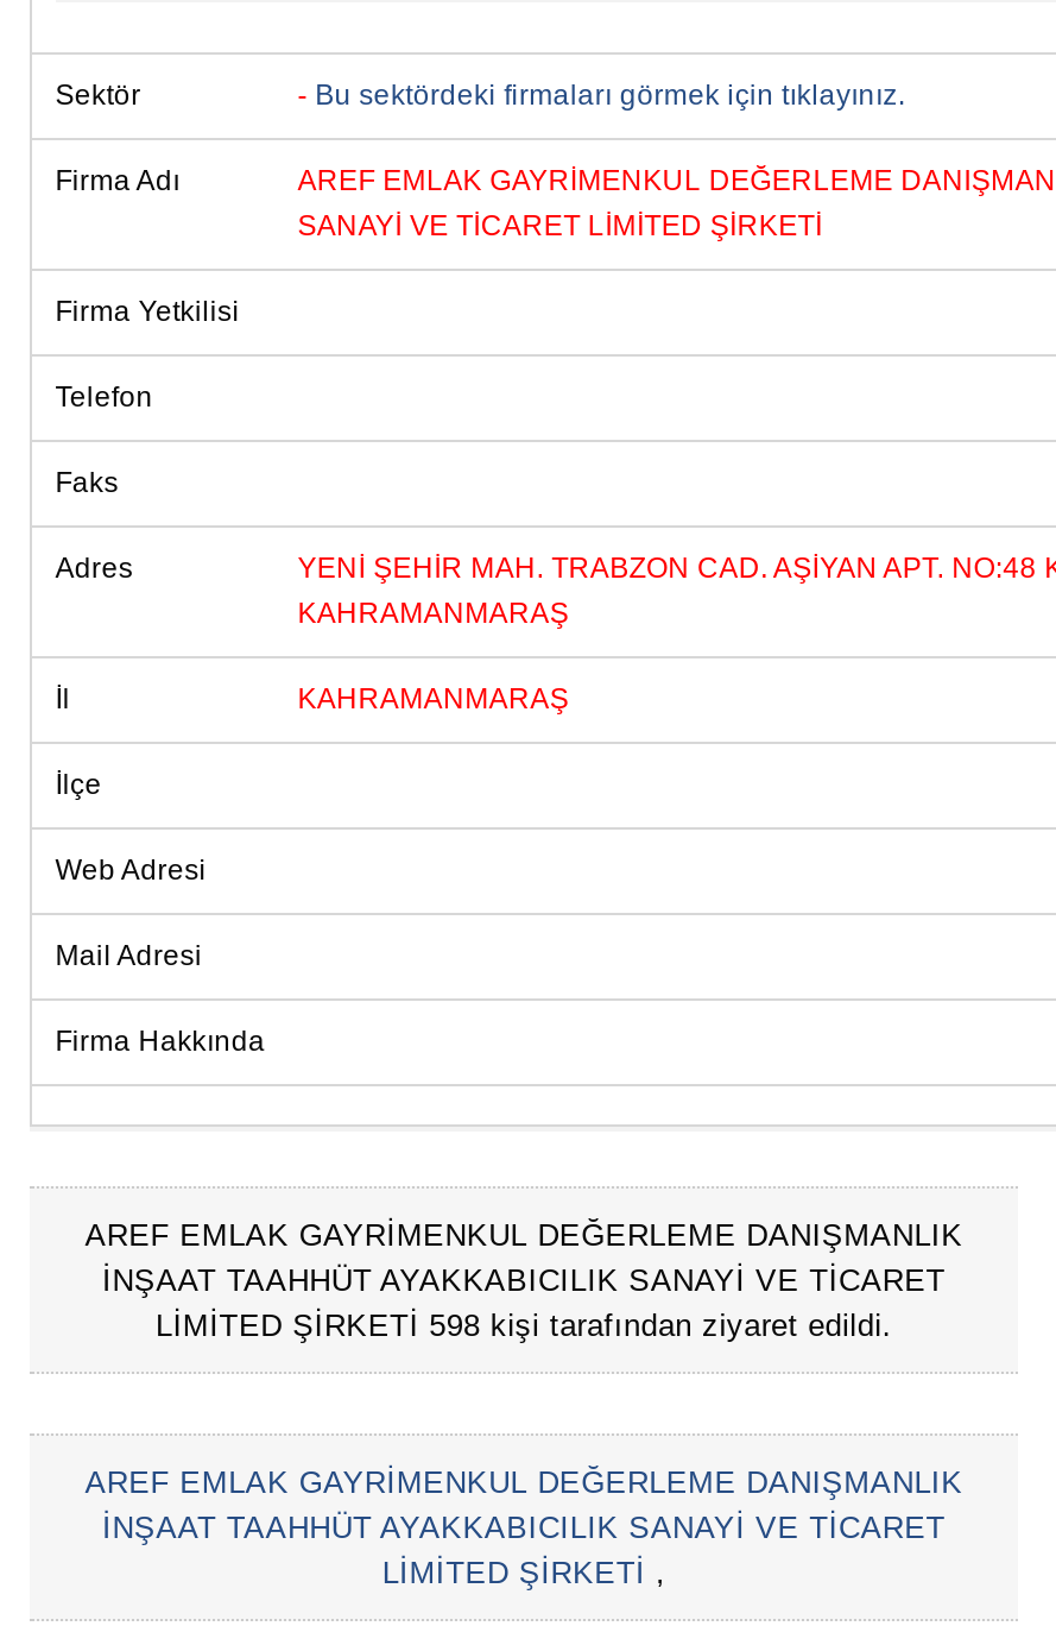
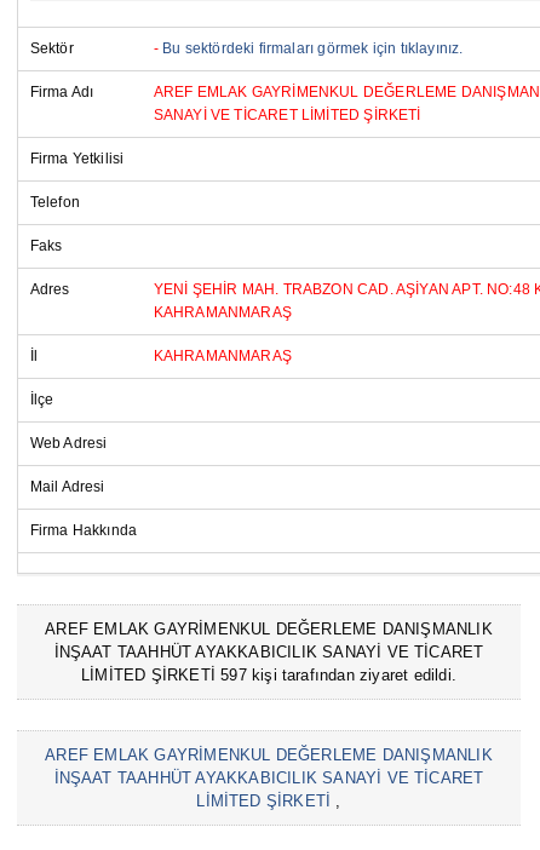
[156,1308,892,1343] LİMİTED ŞİRKETİ 598 kişi tarafından ziyaret edildi. -> [81,666,456,684] LİMİTED ŞİRKETİ 597 kişi tarafından ziyaret edildi.

